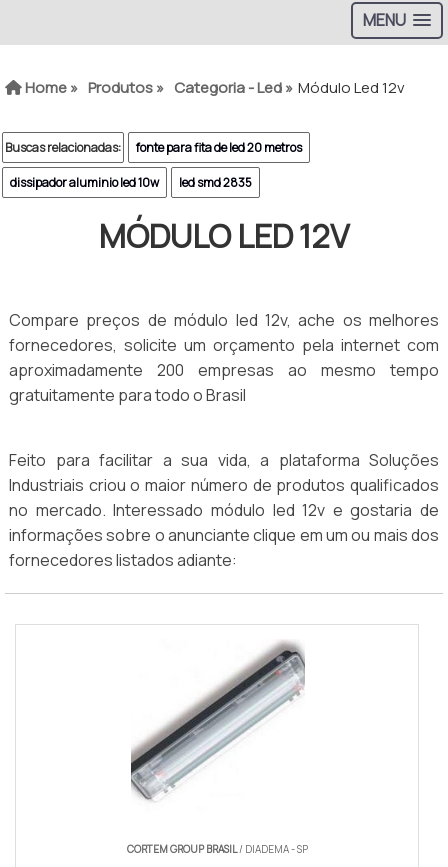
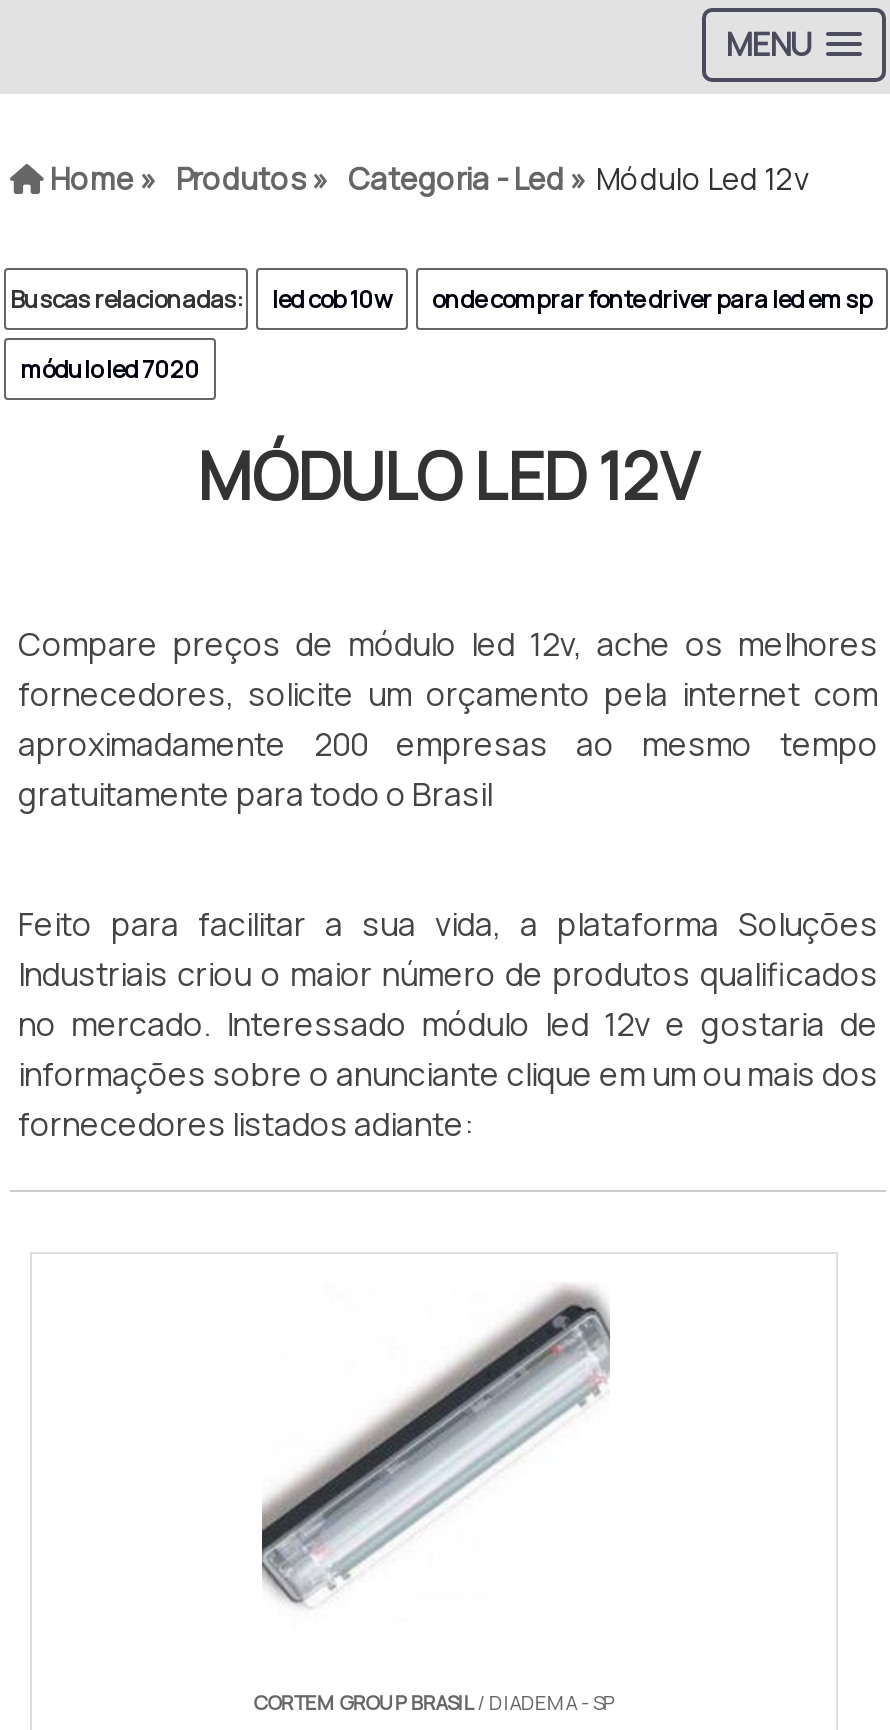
[136,139,302,156] fonte para fita de led 20 metros -> [272,282,872,316] led cob 10w | onde comprar fonte driver para led em sp
[10,174,252,191] dissipador aluminio led 10w | led smd 2835 -> [20,352,200,386] módulo led 7020

